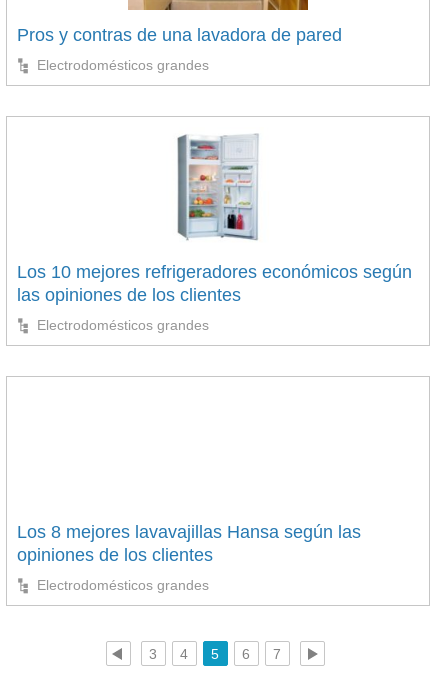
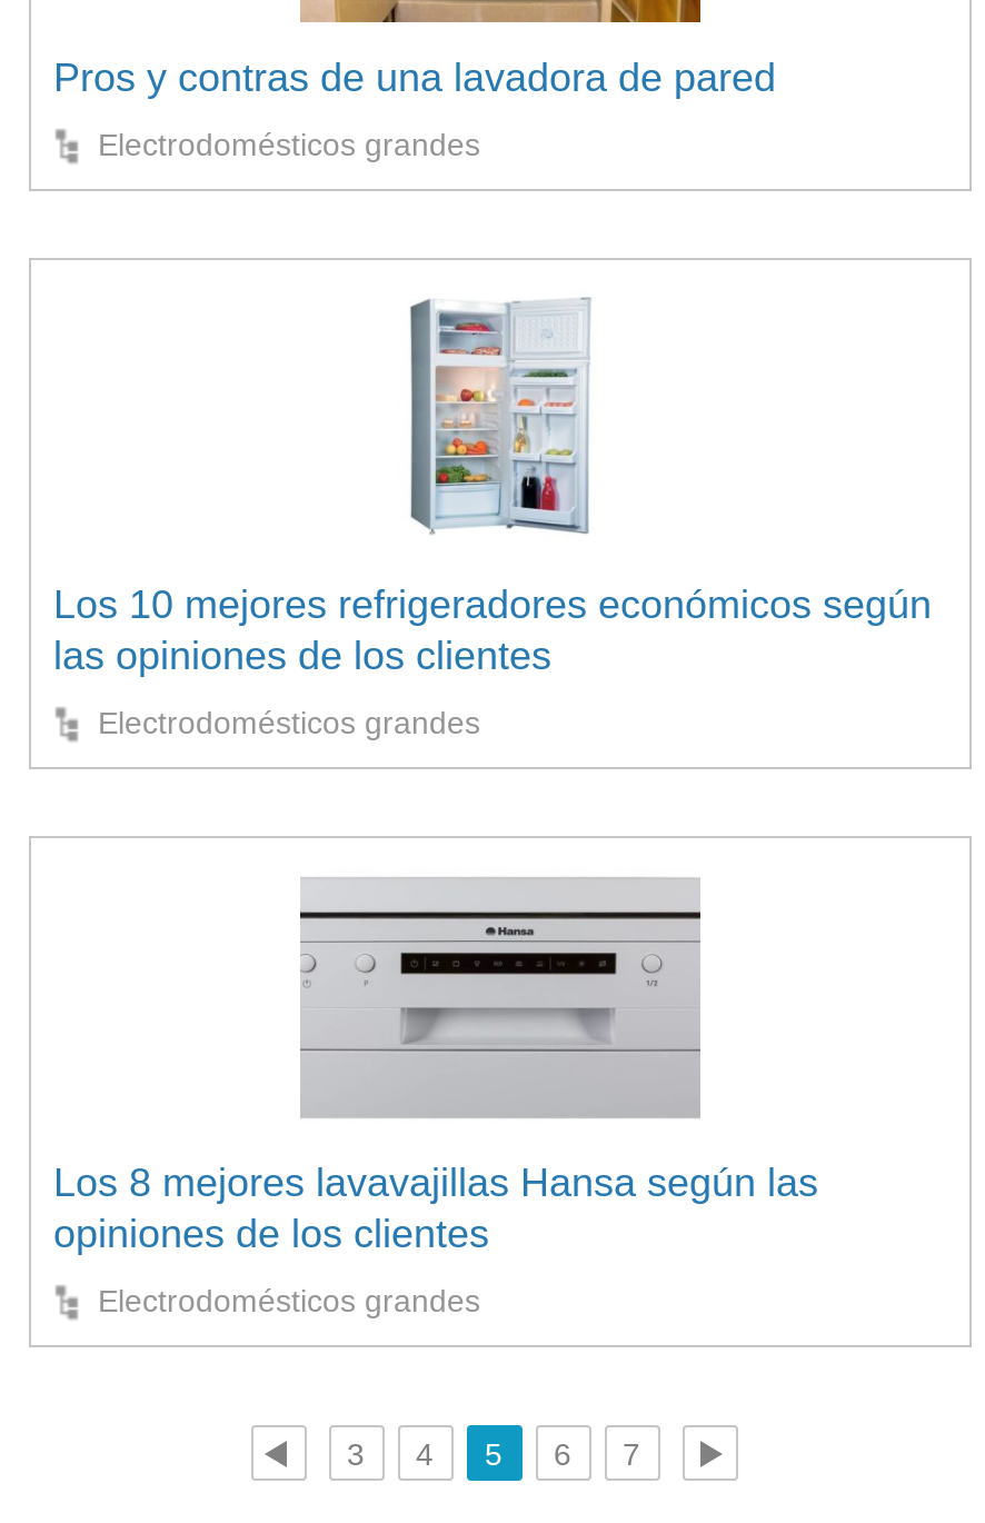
none -> [298,876,703,1121] [image]

